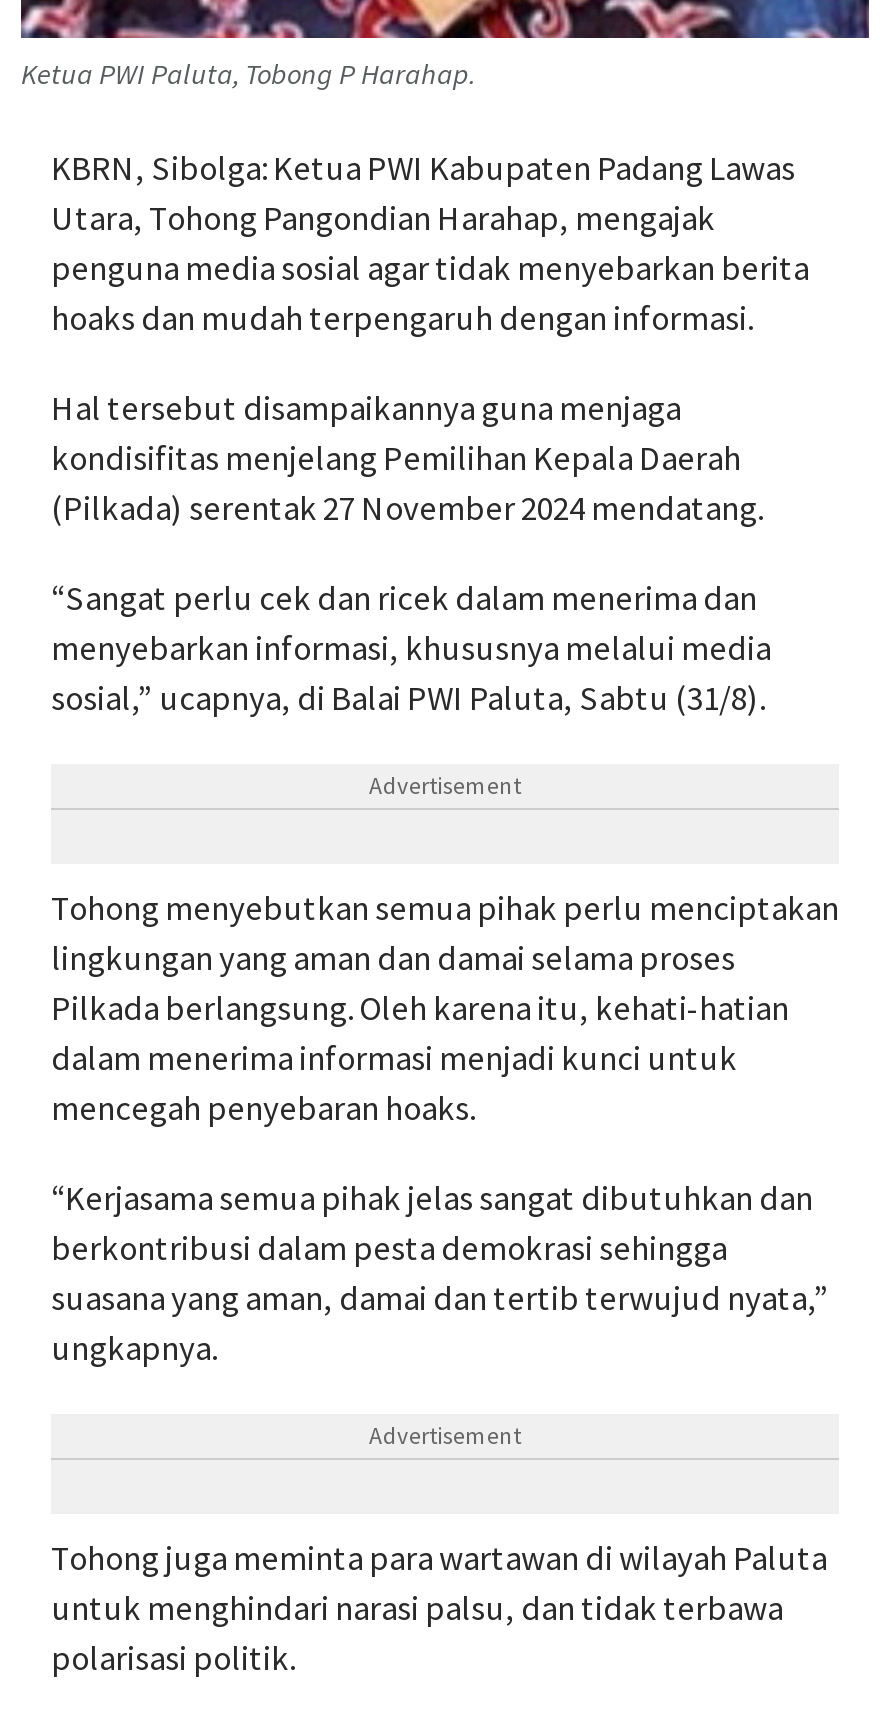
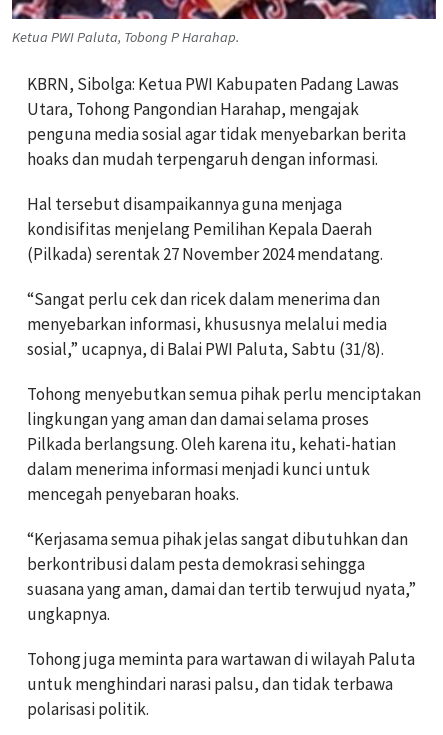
[369,771,521,801] Advertisement -> none
[369,1421,521,1451] Advertisement -> none

